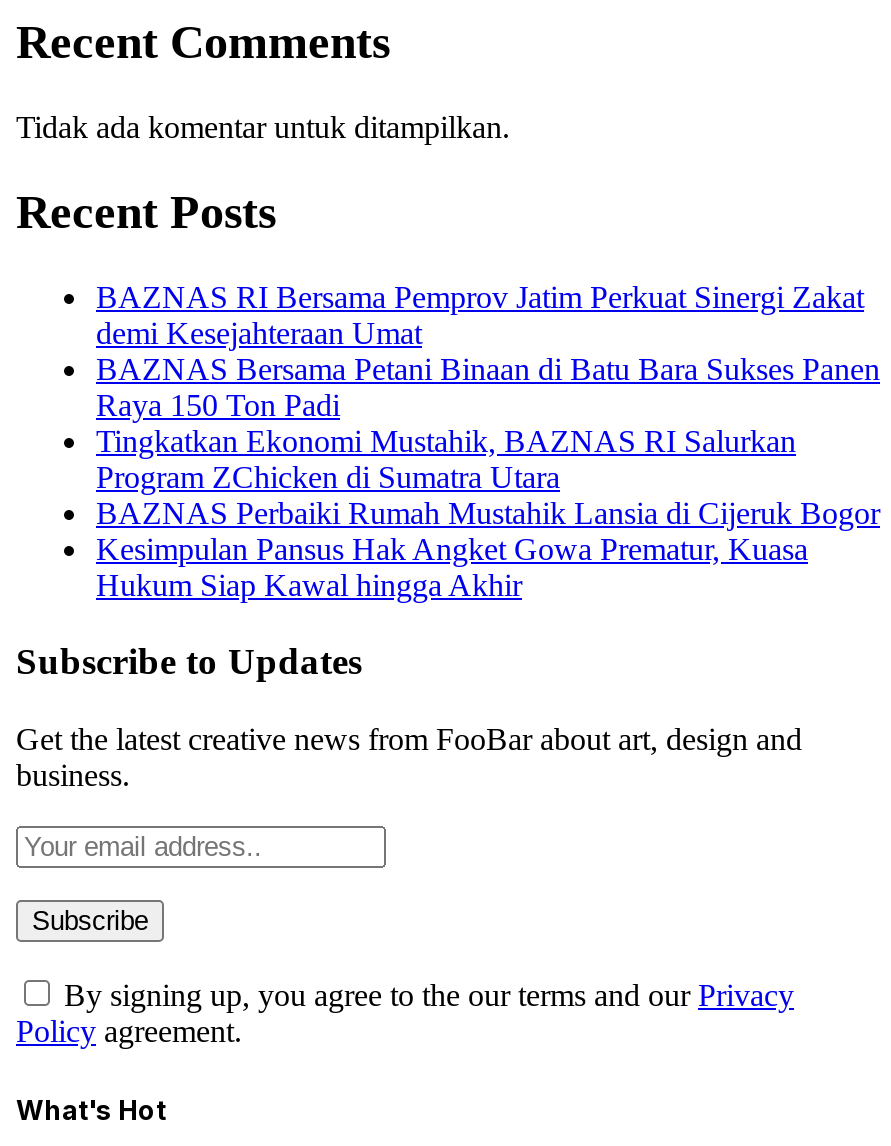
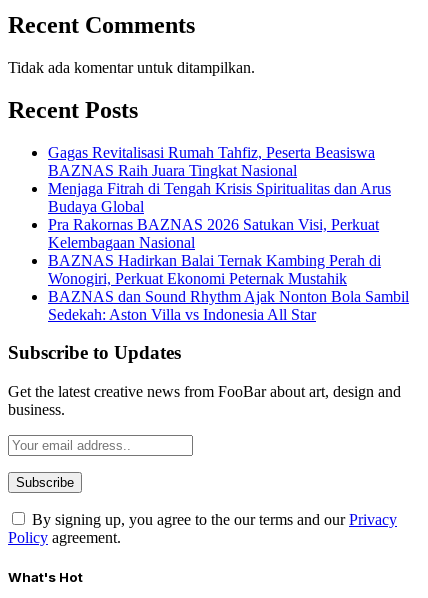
[96,279,880,601] BAZNAS RI Bersama Pemprov Jatim Perkuat Sinergi Zakat | demi Kesejahteraan Umat | BAZNAS Bersama Petani Binaan di Batu Bara Sukses Panen | Raya 150 Ton Padi | Tingkatkan Ekonomi Mustahik, BAZNAS RI Salurkan | Program ZChicken di Sumatra Utara | BAZNAS Perbaiki Rumah Mustahik Lansia di Cijeruk Bogor | Kesimpulan Pansus Hak Angket Gowa Prematur, Kuasa | Hukum Siap Kawal hingga Akhir -> [48,144,409,323] Gagas Revitalisasi Rumah Tahfiz, Peserta Beasiswa | BAZNAS Raih Juara Tingkat Nasional | Menjaga Fitrah di Tengah Krisis Spiritualitas dan Arus | Budaya Global | Pra Rakornas BAZNAS 2026 Satukan Visi, Perkuat | Kelembagaan Nasional | BAZNAS Hadirkan Balai Ternak Kambing Perah di | Wonogiri, Perkuat Ekonomi Peternak Mustahik | BAZNAS dan Sound Rhythm Ajak Nonton Bola Sambil | Sedekah: Aston Villa vs Indonesia All Star

